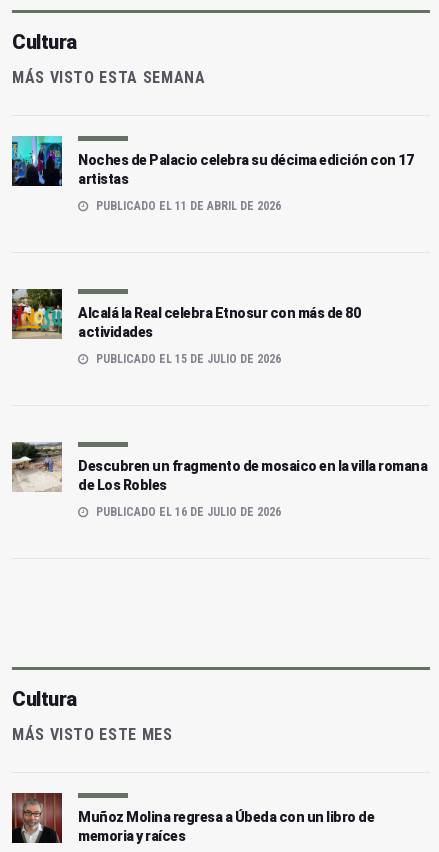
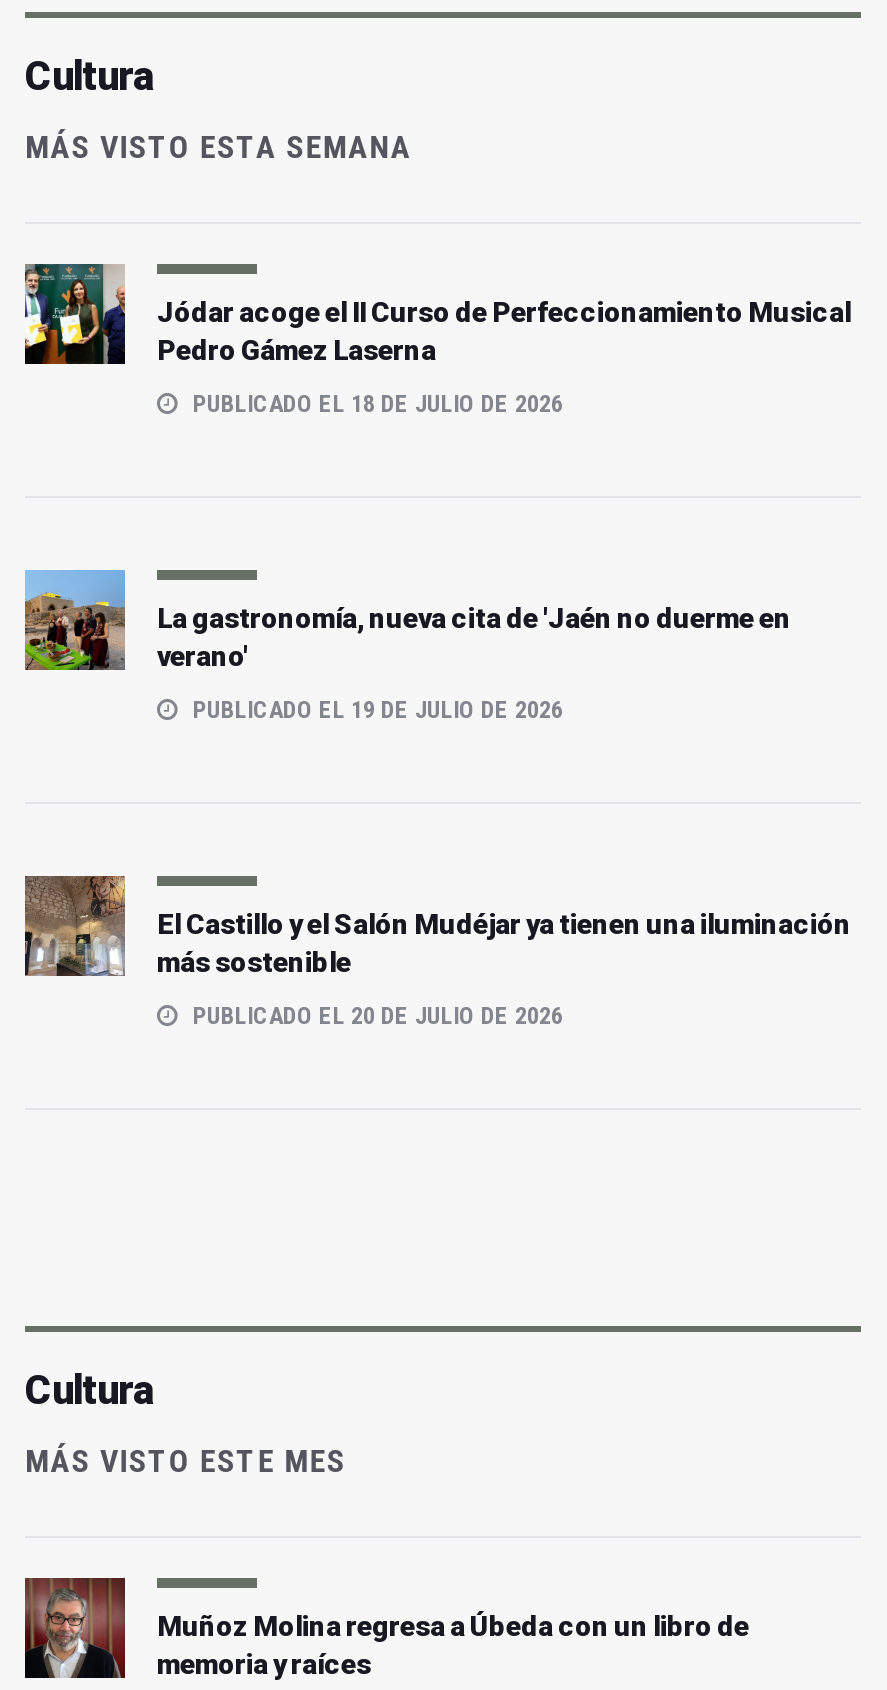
[11,135,413,187] [image] | Noches de Palacio celebra su décima edición con 17 | artistas -> [23,262,851,366] [image] | Jódar acoge el II Curso de Perfeccionamiento Musical | Pedro Gámez Laserna
[93,199,281,213] PUBLICADO EL 11 DE ABRIL DE 2026 -> [187,390,563,418] PUBLICADO EL 18 DE JULIO DE 2026
[11,288,360,340] [image] | Alcalá la Real celebra Etnosur con más de 80 | actividades -> [23,568,791,672] [image] | La gastronomía, nueva cita de 'Jaén no duerme en | verano'
[93,352,281,366] PUBLICADO EL 15 DE JULIO DE 2026 -> [187,696,563,724] PUBLICADO EL 19 DE JULIO DE 2026
[11,442,427,493] [image] | Descubren un fragmento de mosaico en la villa romana | de Los Robles -> [23,874,851,978] [image] | El Castillo y el Salón Mudéjar ya tienen una iluminación | más sostenible
[93,505,281,519] PUBLICADO EL 16 DE JULIO DE 2026 -> [187,1002,563,1030] PUBLICADO EL 20 DE JULIO DE 2026

